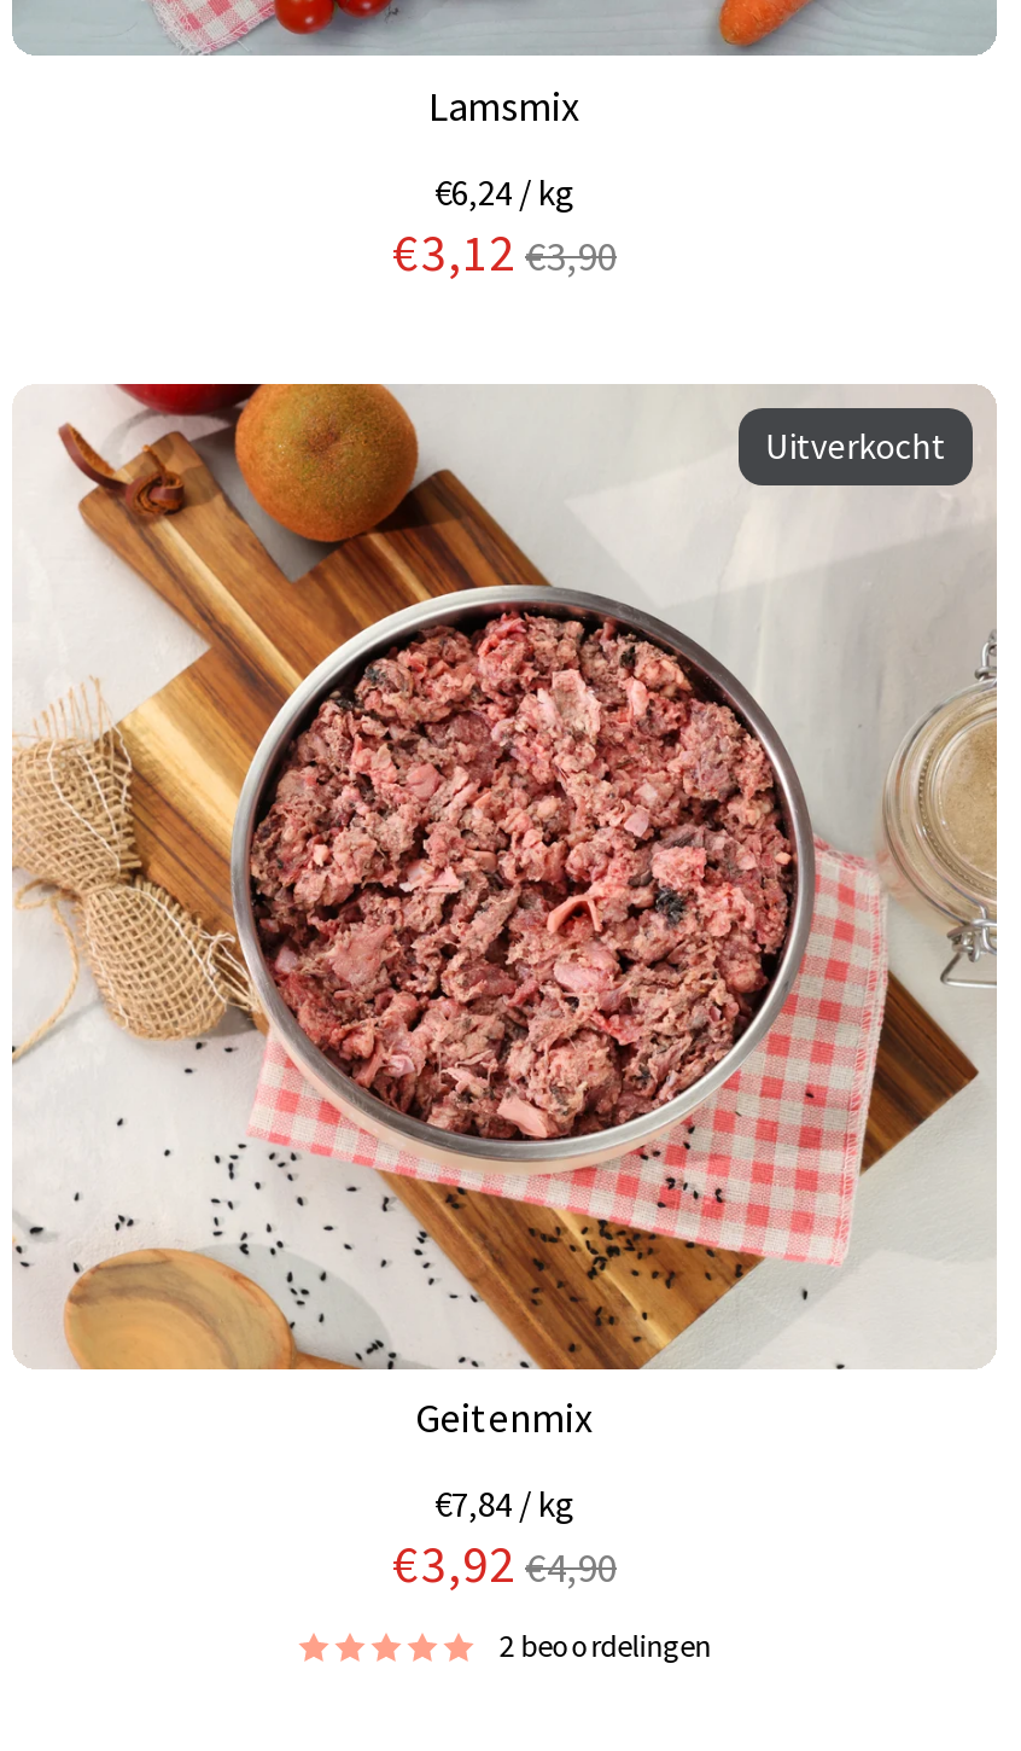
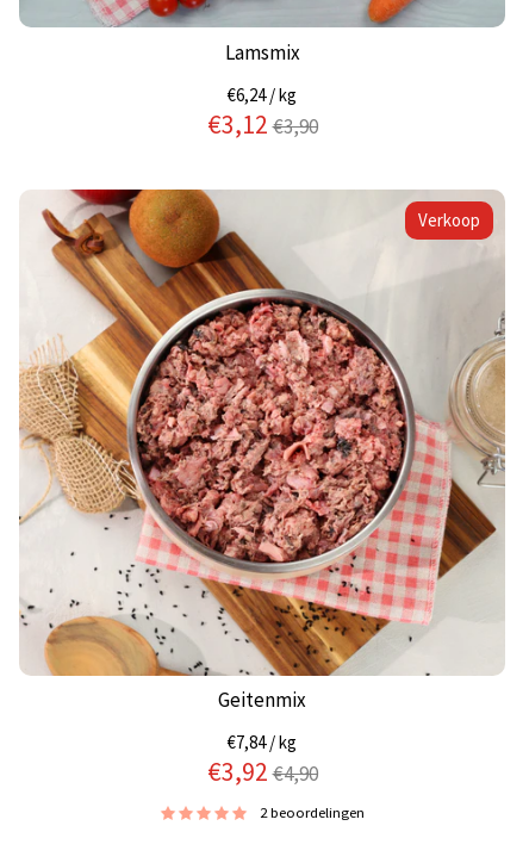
[765,424,946,470] Uitverkocht -> [418,209,480,232] Verkoop

